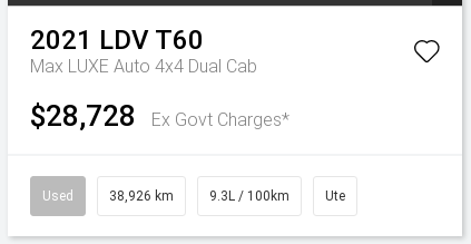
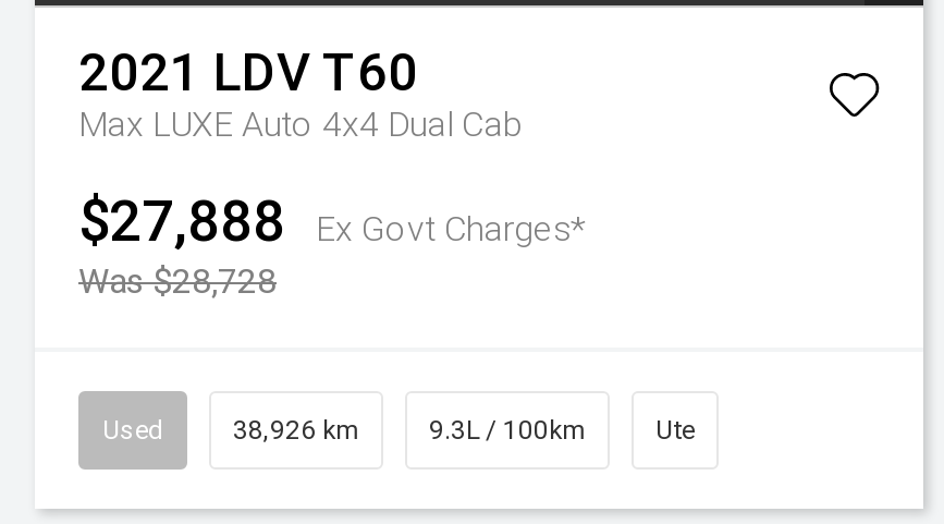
[30,99,290,133] $28,728 Ex Govt Charges* -> [78,188,586,254] $27,888 Ex Govt Charges*
none -> [78,260,277,302] Was $28,728

